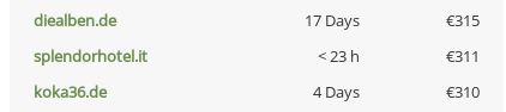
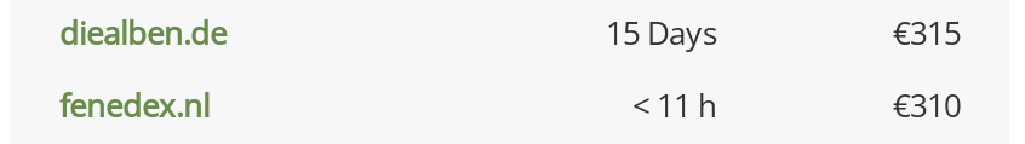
[304,10,359,31] 17 Days -> [606,11,717,54] 15 Days
[34,45,480,102] splendorhotel.it | < 23 h | €311 | koka36.de | 4 Days -> [59,83,717,127] fenedex.nl | < 11 h

